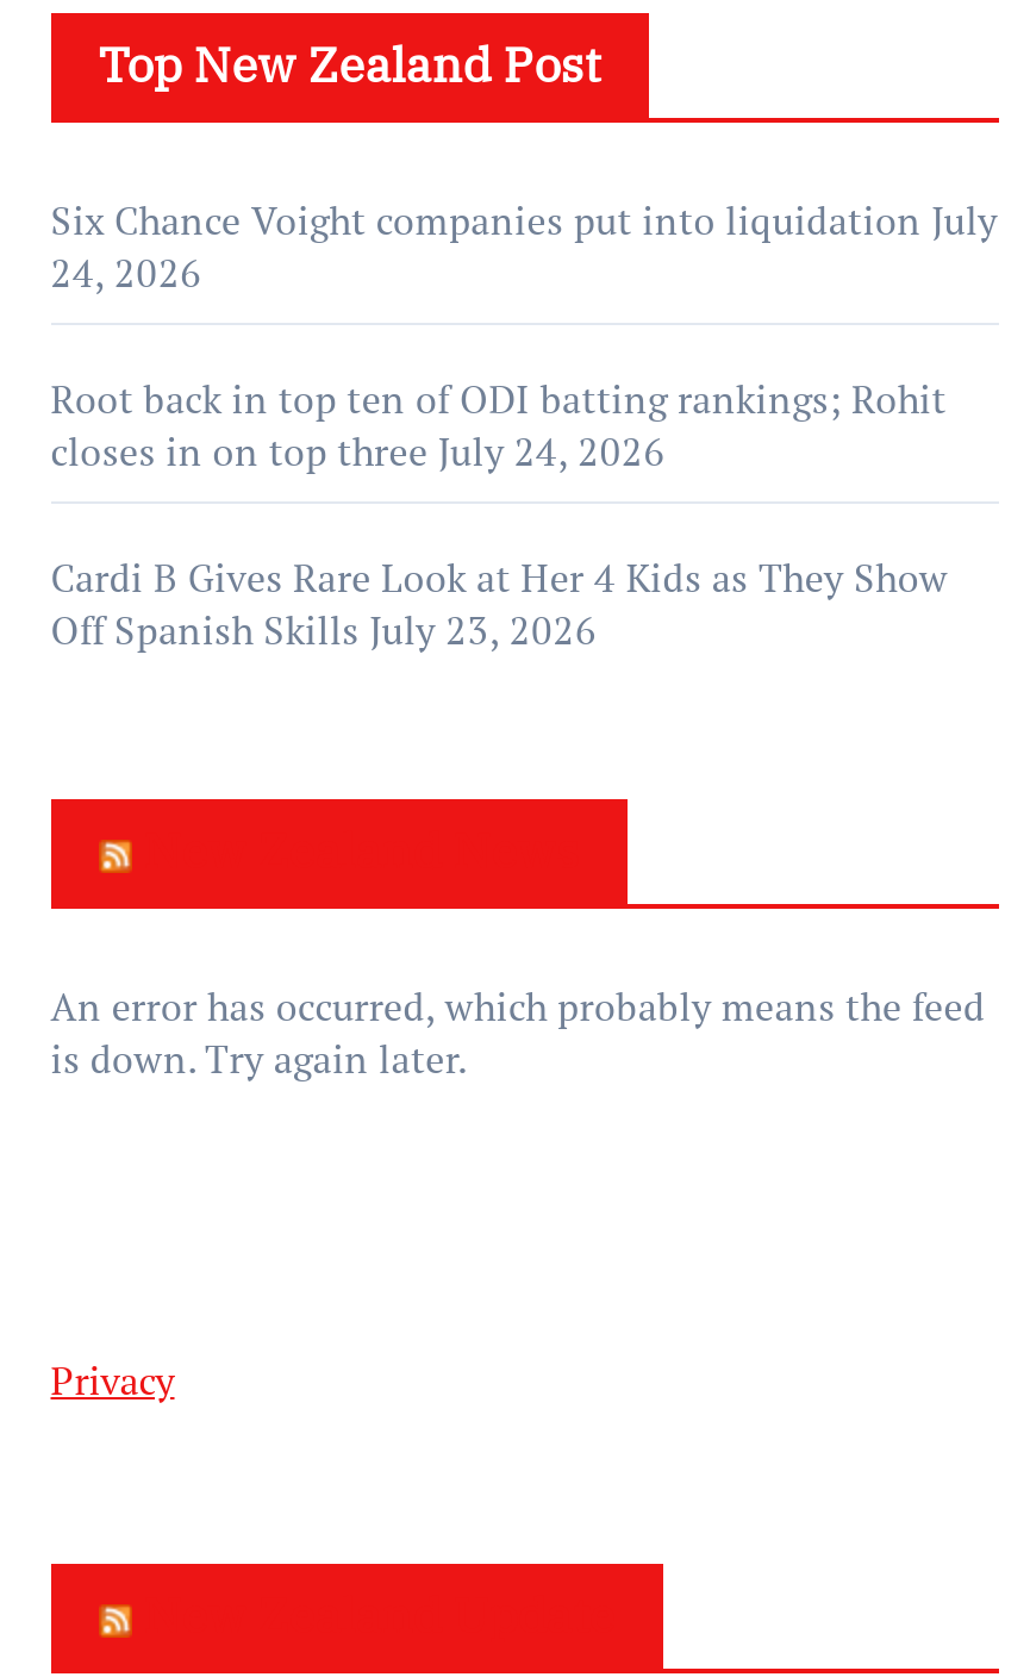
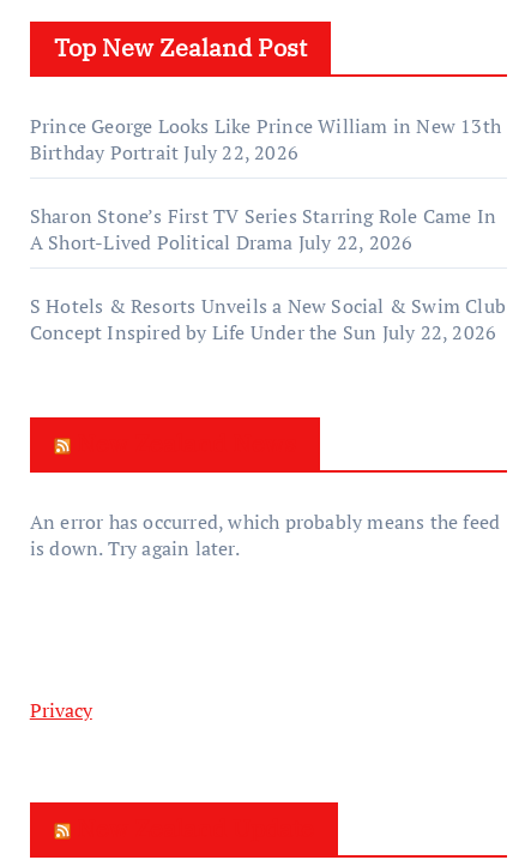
[51,194,998,299] Six Chance Voight companies put into liquidation July | 24, 2026 -> [30,113,501,166] Prince George Looks Like Prince William in New 13th | Birthday Portrait July 22, 2026
[51,373,947,478] Root back in top ten of ODI batting rankings; Rohit | closes in on top three July 24, 2026 -> [30,203,496,255] Sharon Stone’s First TV Series Starring Role Came In | A Short-Lived Political Drama July 22, 2026
[51,551,949,656] Cardi B Gives Rare Look at Her 4 Kids as They Show | Off Spanish Skills July 23, 2026 -> [30,293,506,345] S Hotels & Resorts Unveils a New Social & Swim Club | Concept Inspired by Life Under the Sun July 22, 2026

